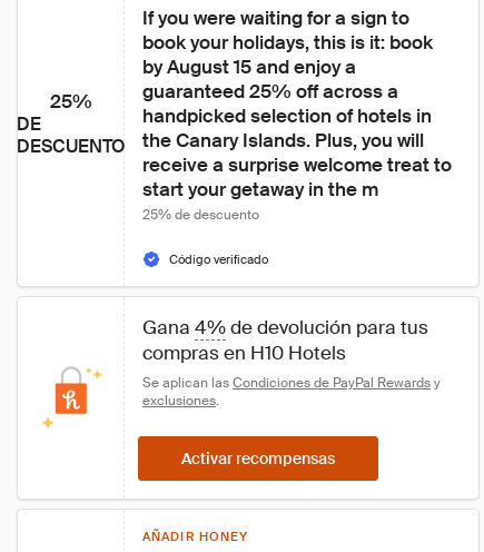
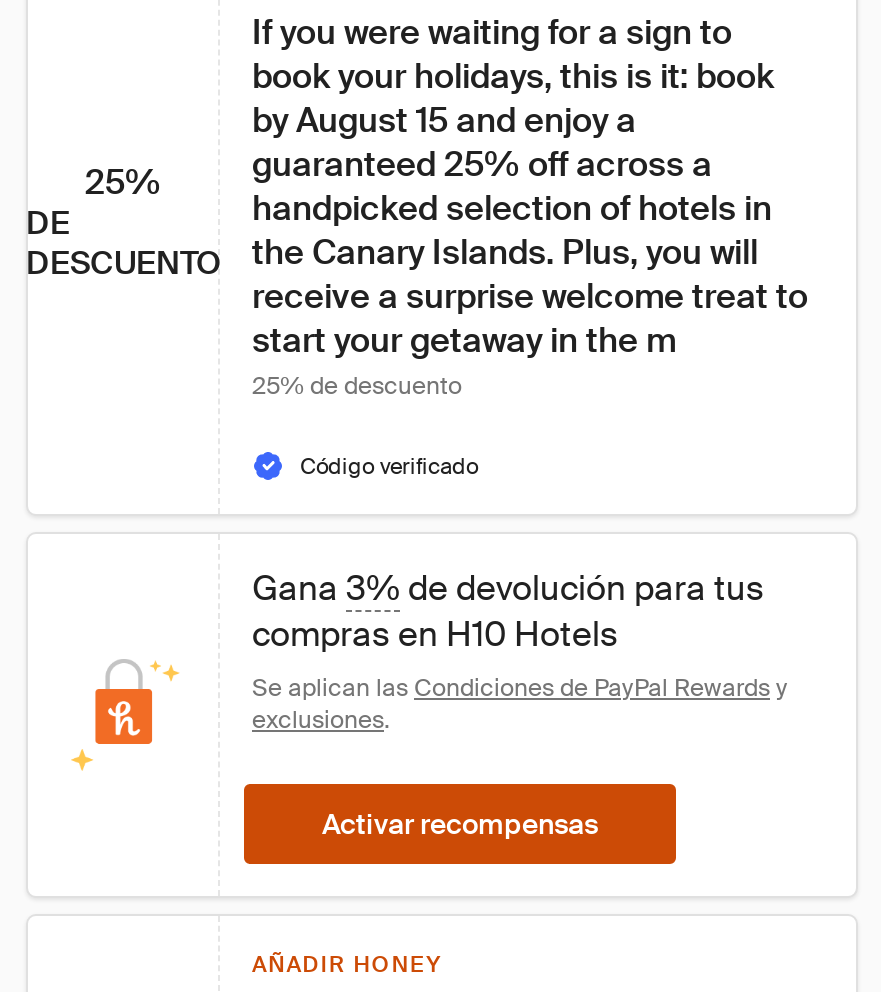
[142,315,433,339] Gana 4% de devolución para tus -> [252,566,772,610] Gana 3% de devolución para tus

